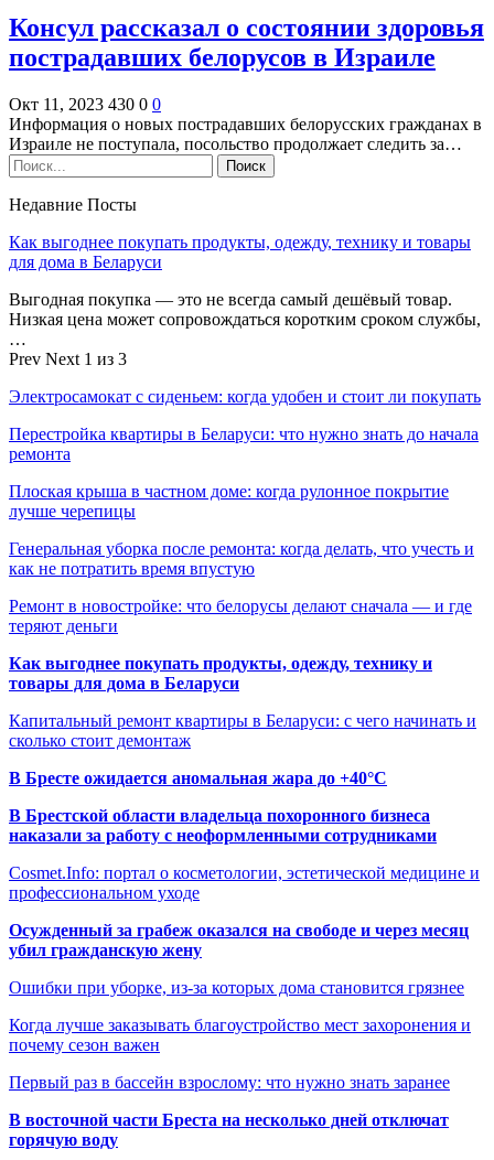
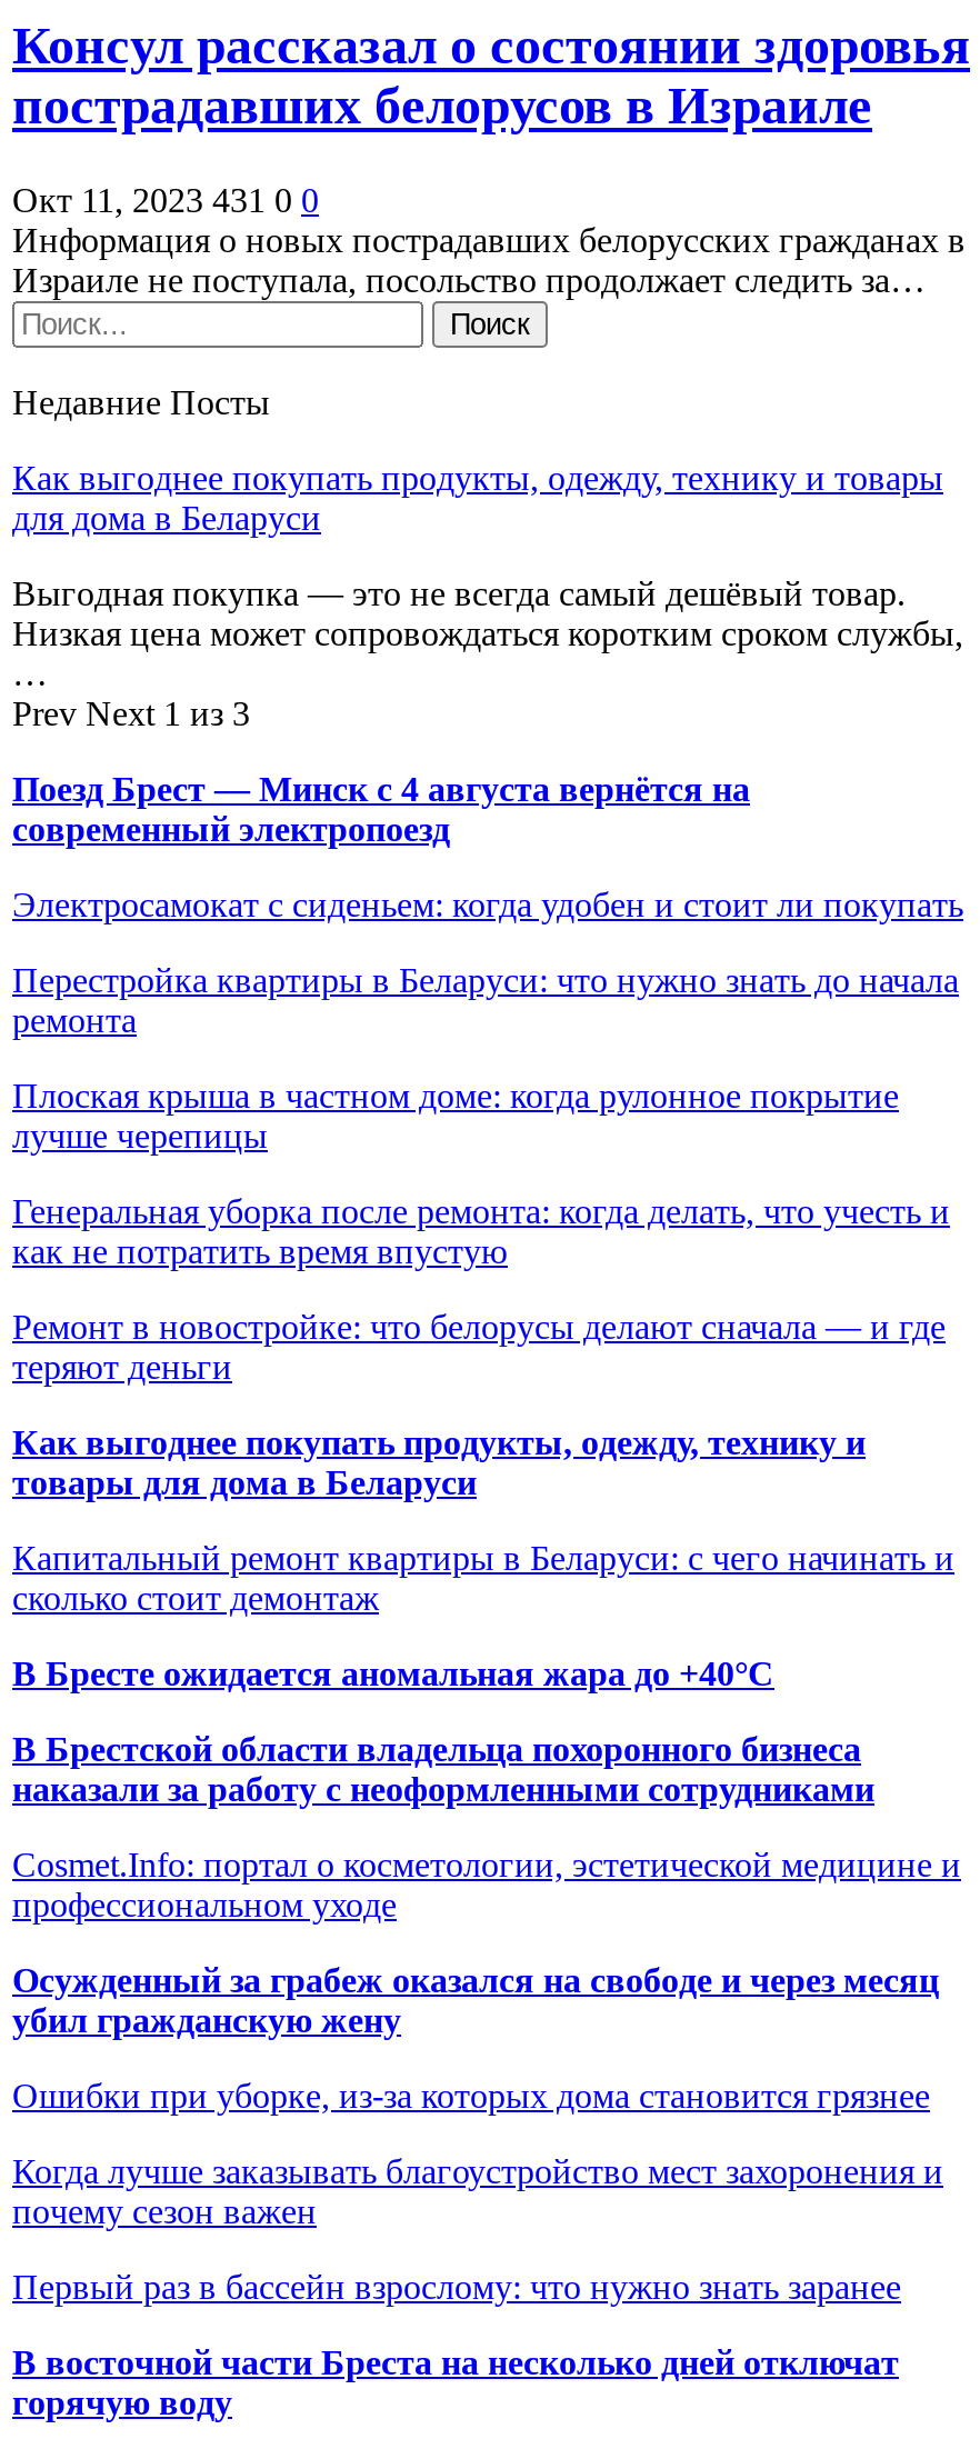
[9,95,161,114] Окт 11, 2023 430 0 0 -> [12,182,319,220] Окт 11, 2023 431 0 0
none -> [12,771,750,848] Поезд Брест — Минск с 4 августа вернётся на | современный электропоезд

